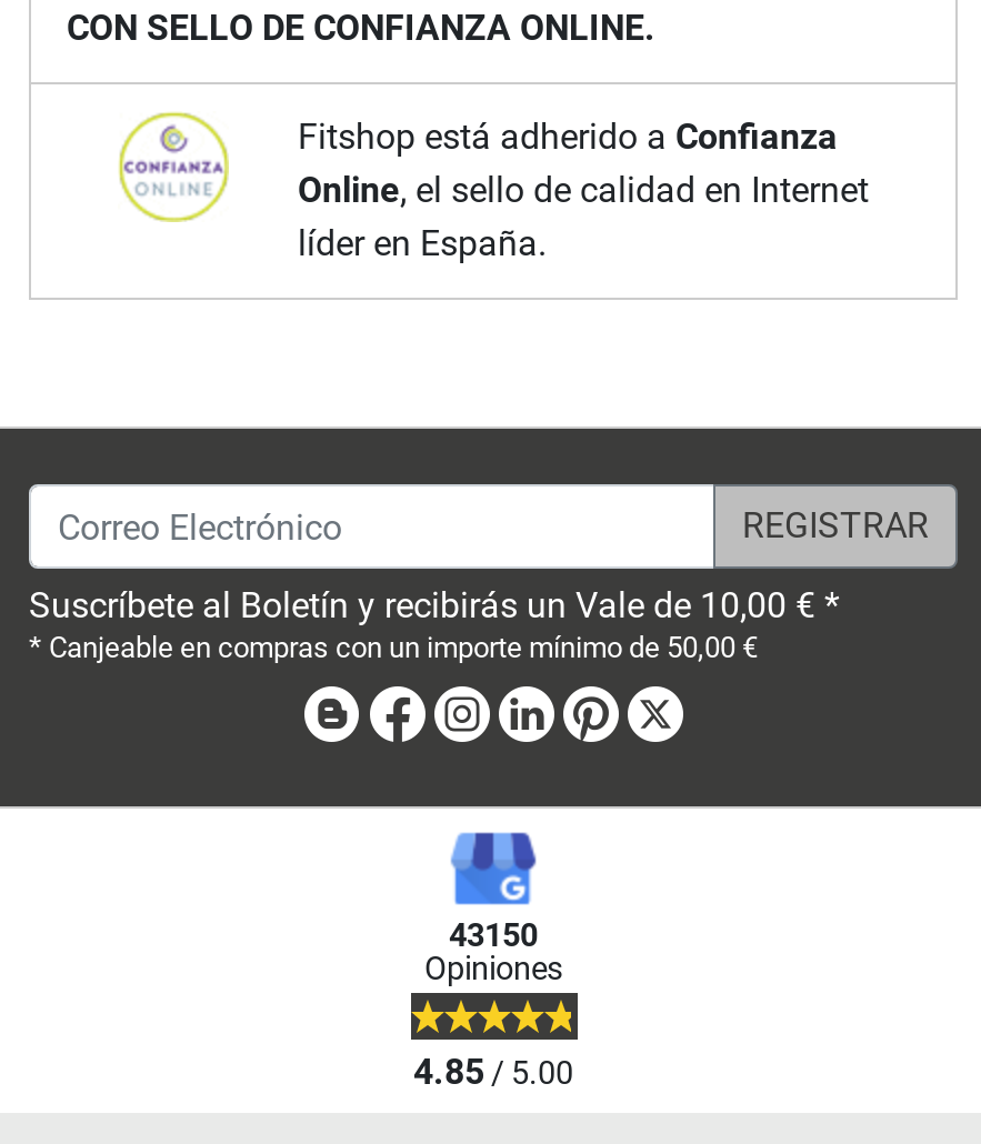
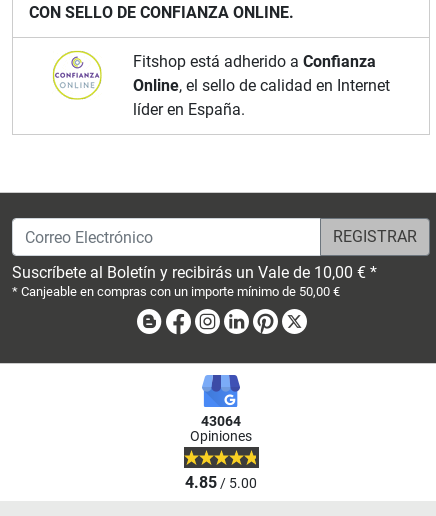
[449,918,538,956] 43150 -> [201,413,241,430] 43064

